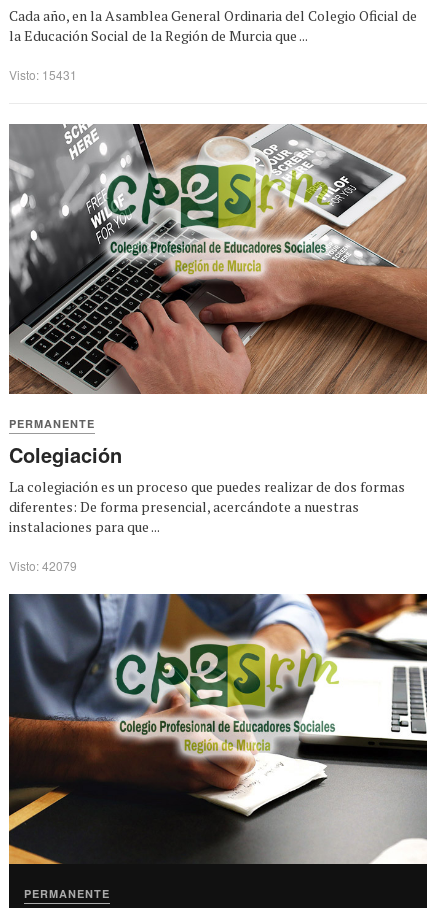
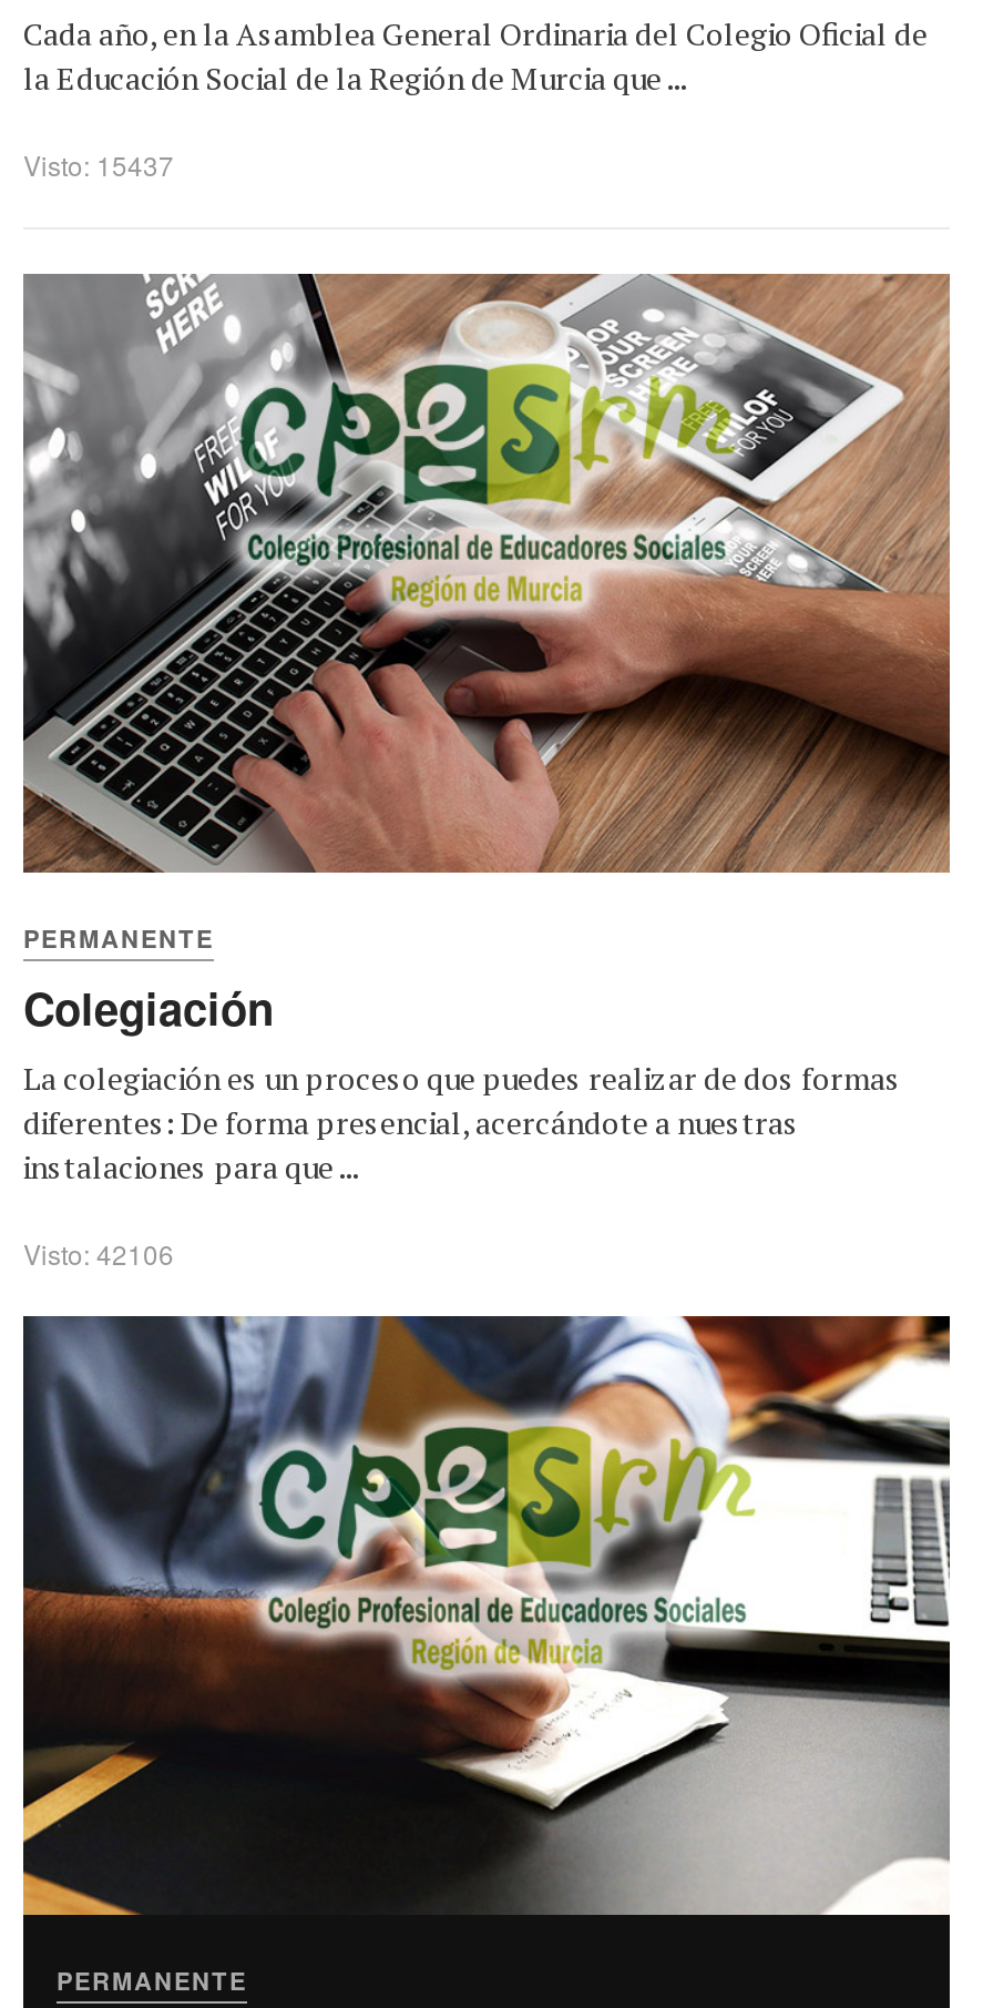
[9,65,77,82] Visto: 15431 -> [23,144,174,182] Visto: 15437
[9,557,77,574] Visto: 42079 -> [23,1234,174,1272] Visto: 42106

